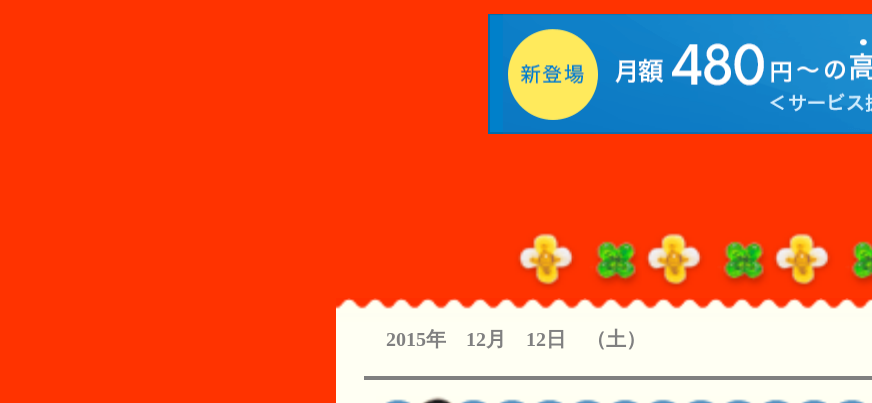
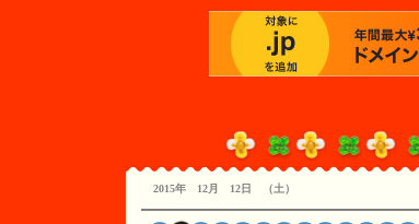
[486,12,866,136] [image] -> [208,10,416,78] [image]

